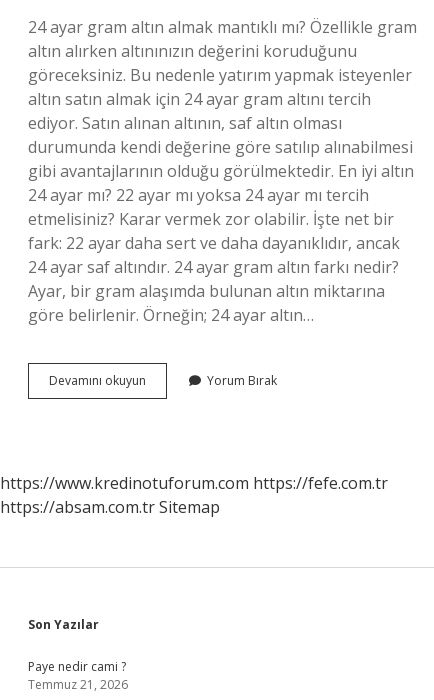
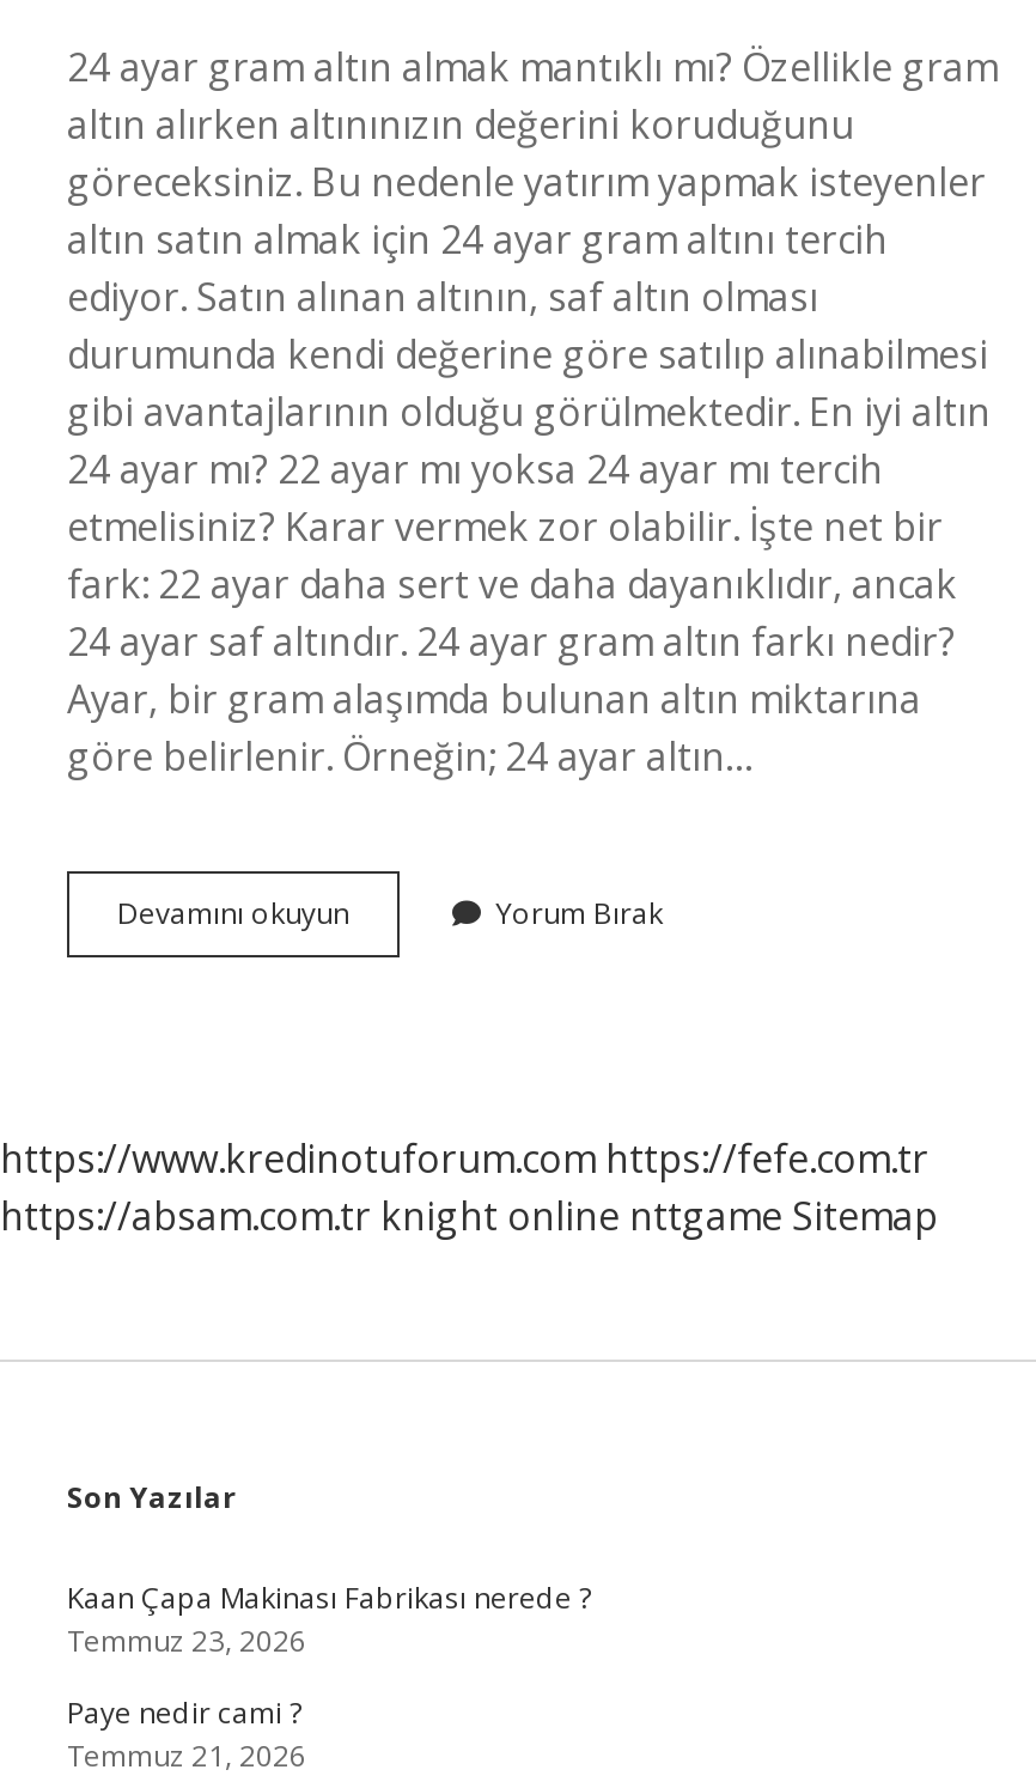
[0,496,220,518] https://absam.com.tr Sitemap -> [0,1190,938,1242] https://absam.com.tr knight online nttgame Sitemap
none -> [67,1577,591,1661] Kaan Çapa Makinası Fabrikası nerede ? | Temmuz 23, 2026

